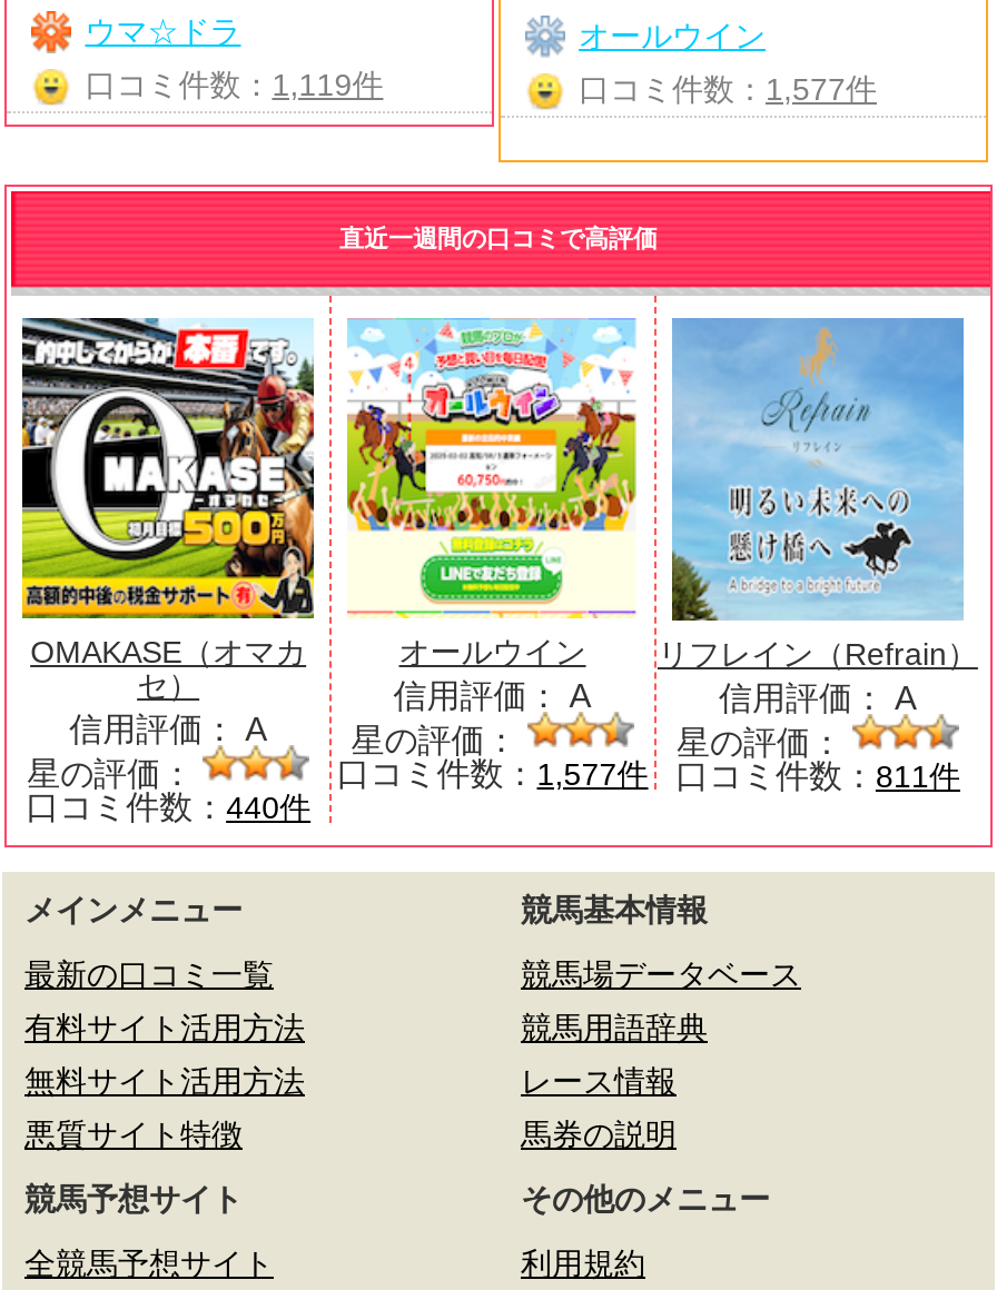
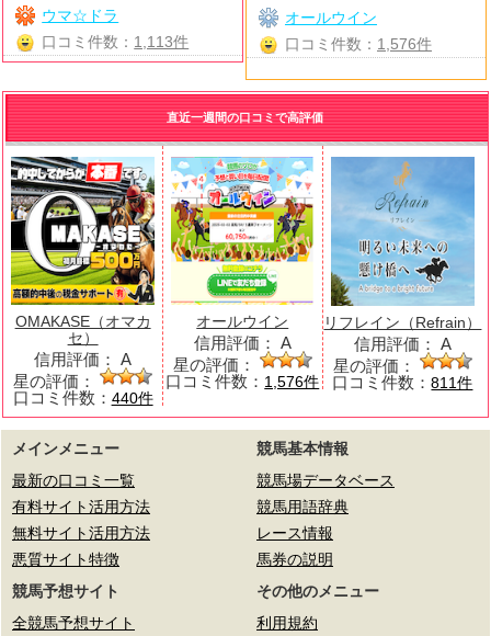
[85,67,383,102] 口コミ件数：1,119件 -> [42,33,189,50] 口コミ件数：1,113件
[579,71,877,107] 口コミ件数：1,577件 -> [285,35,432,53] 口コミ件数：1,576件
[337,754,648,792] 口コミ件数：1,577件 -> [166,372,319,390] 口コミ件数：1,576件

